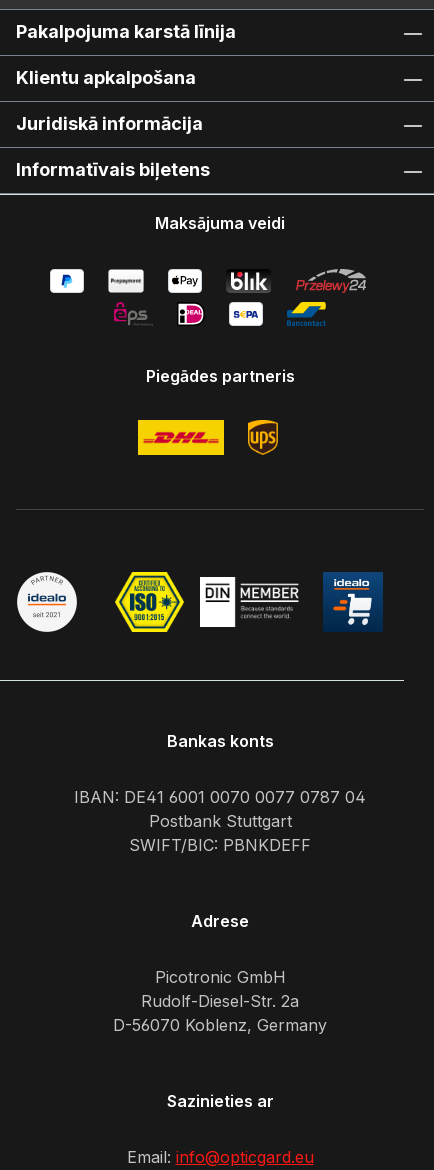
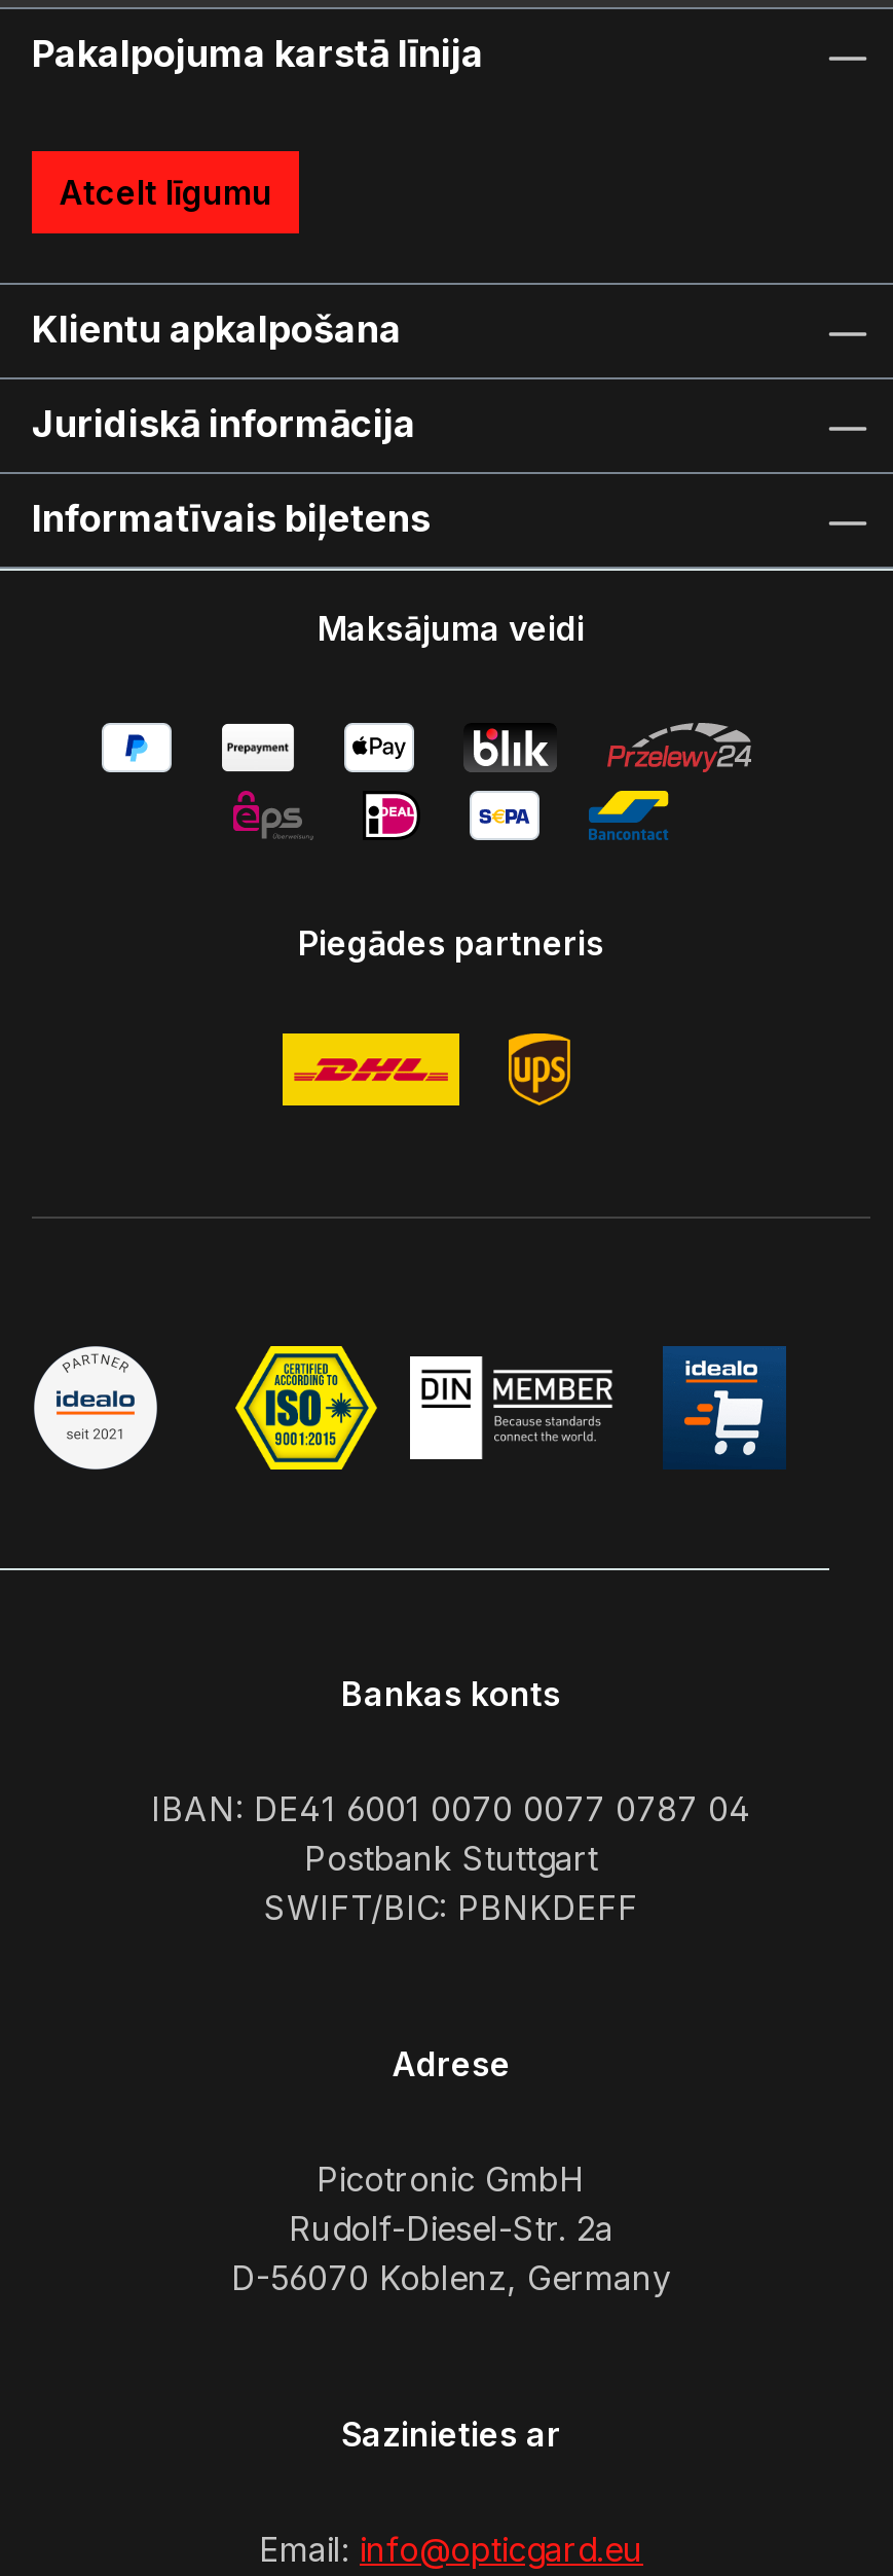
none -> [59,172,272,213] Atcelt līgumu

